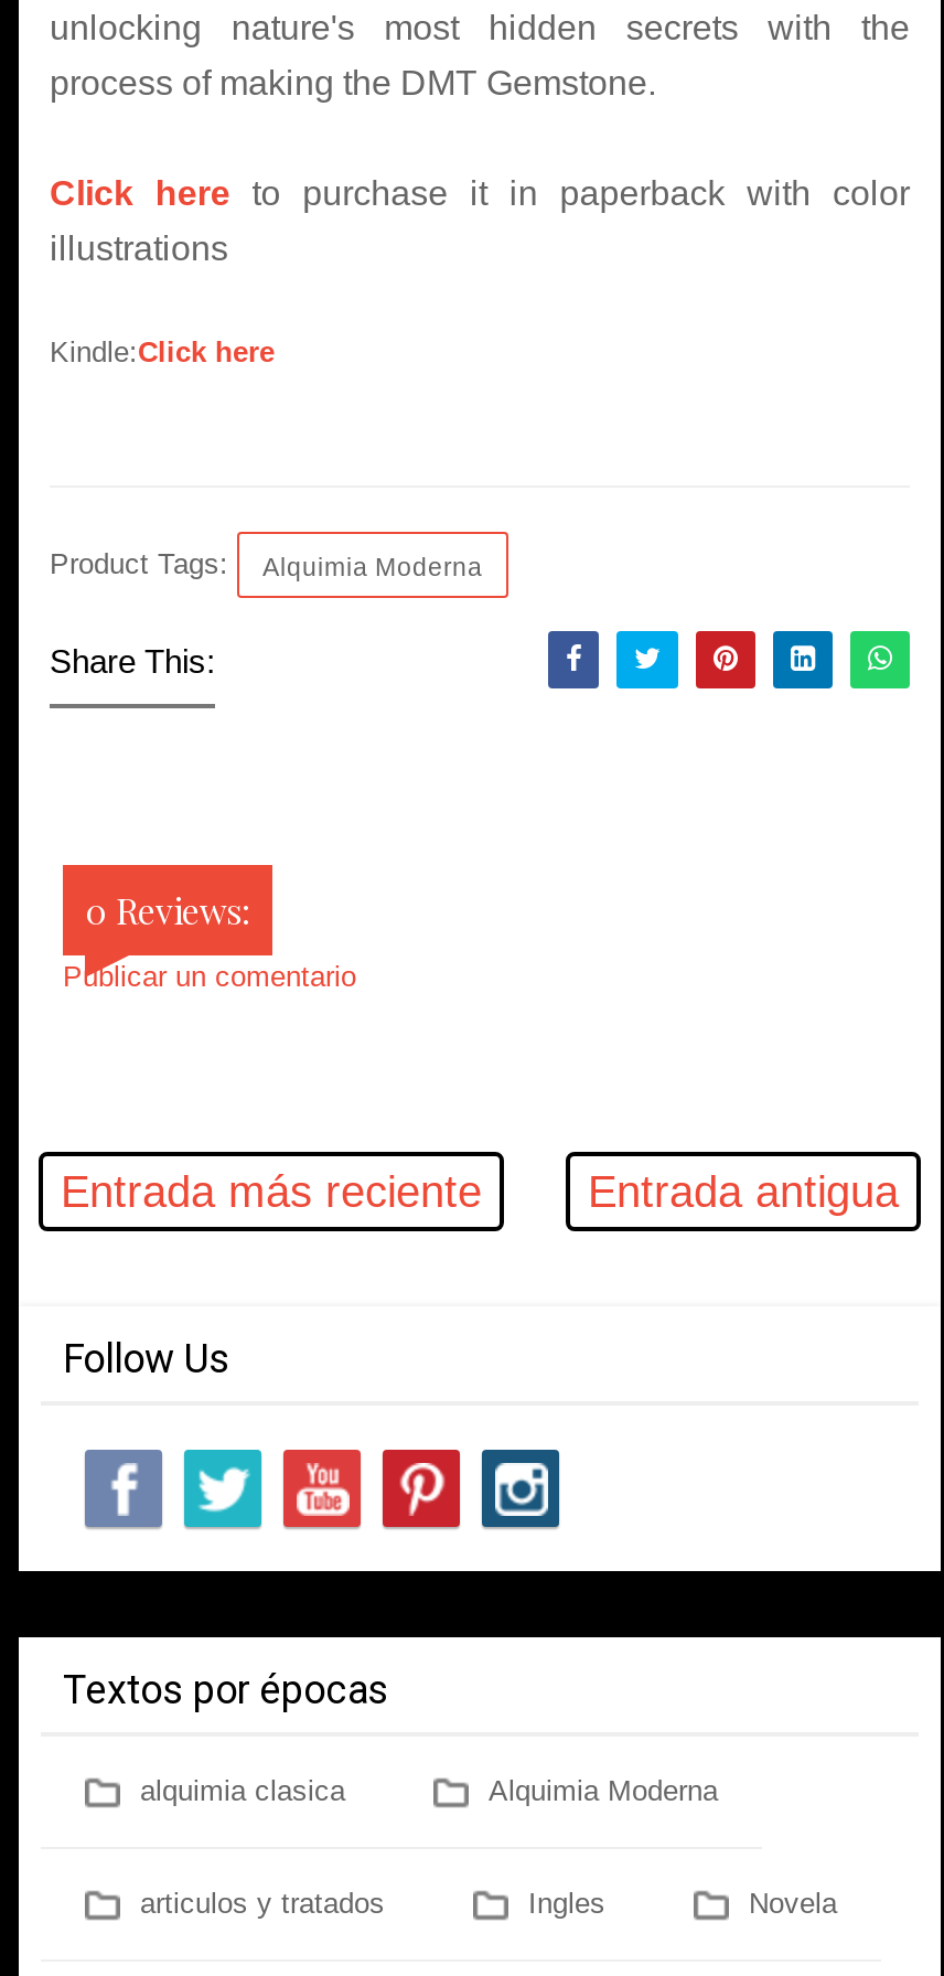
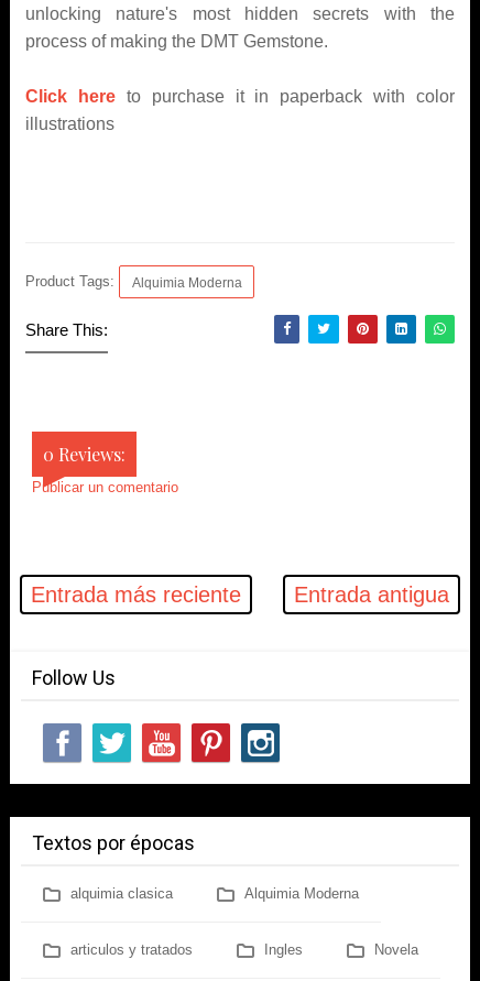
[50,336,275,369] Kindle:Click here -> none

